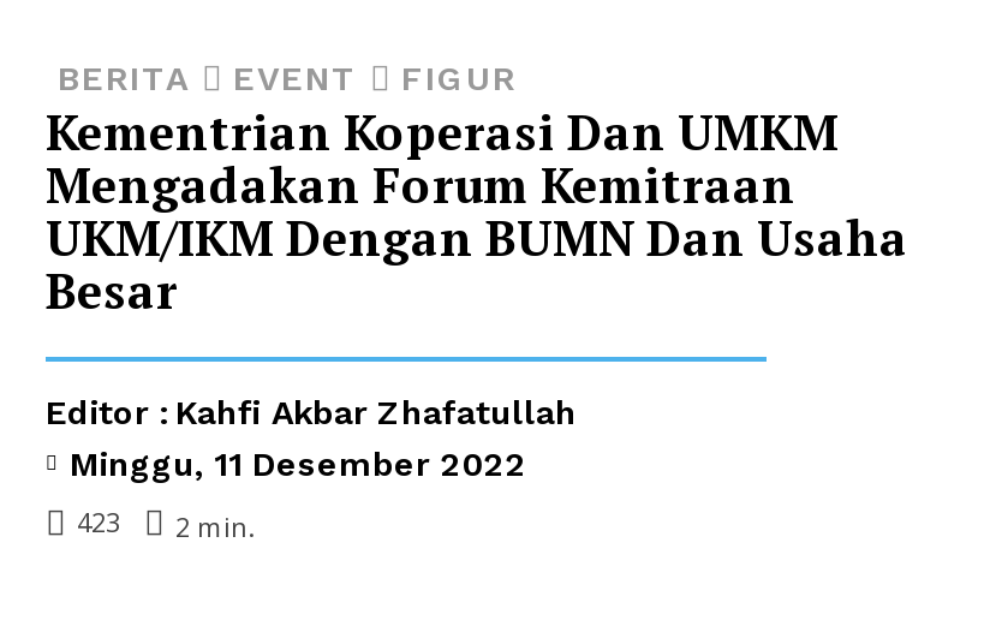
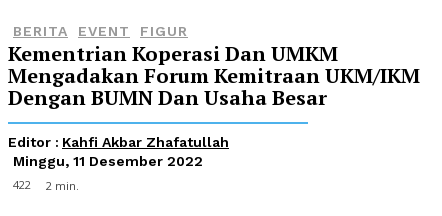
[77,504,255,543] 423 2 min. -> [13,177,79,193] 422 2 min.

